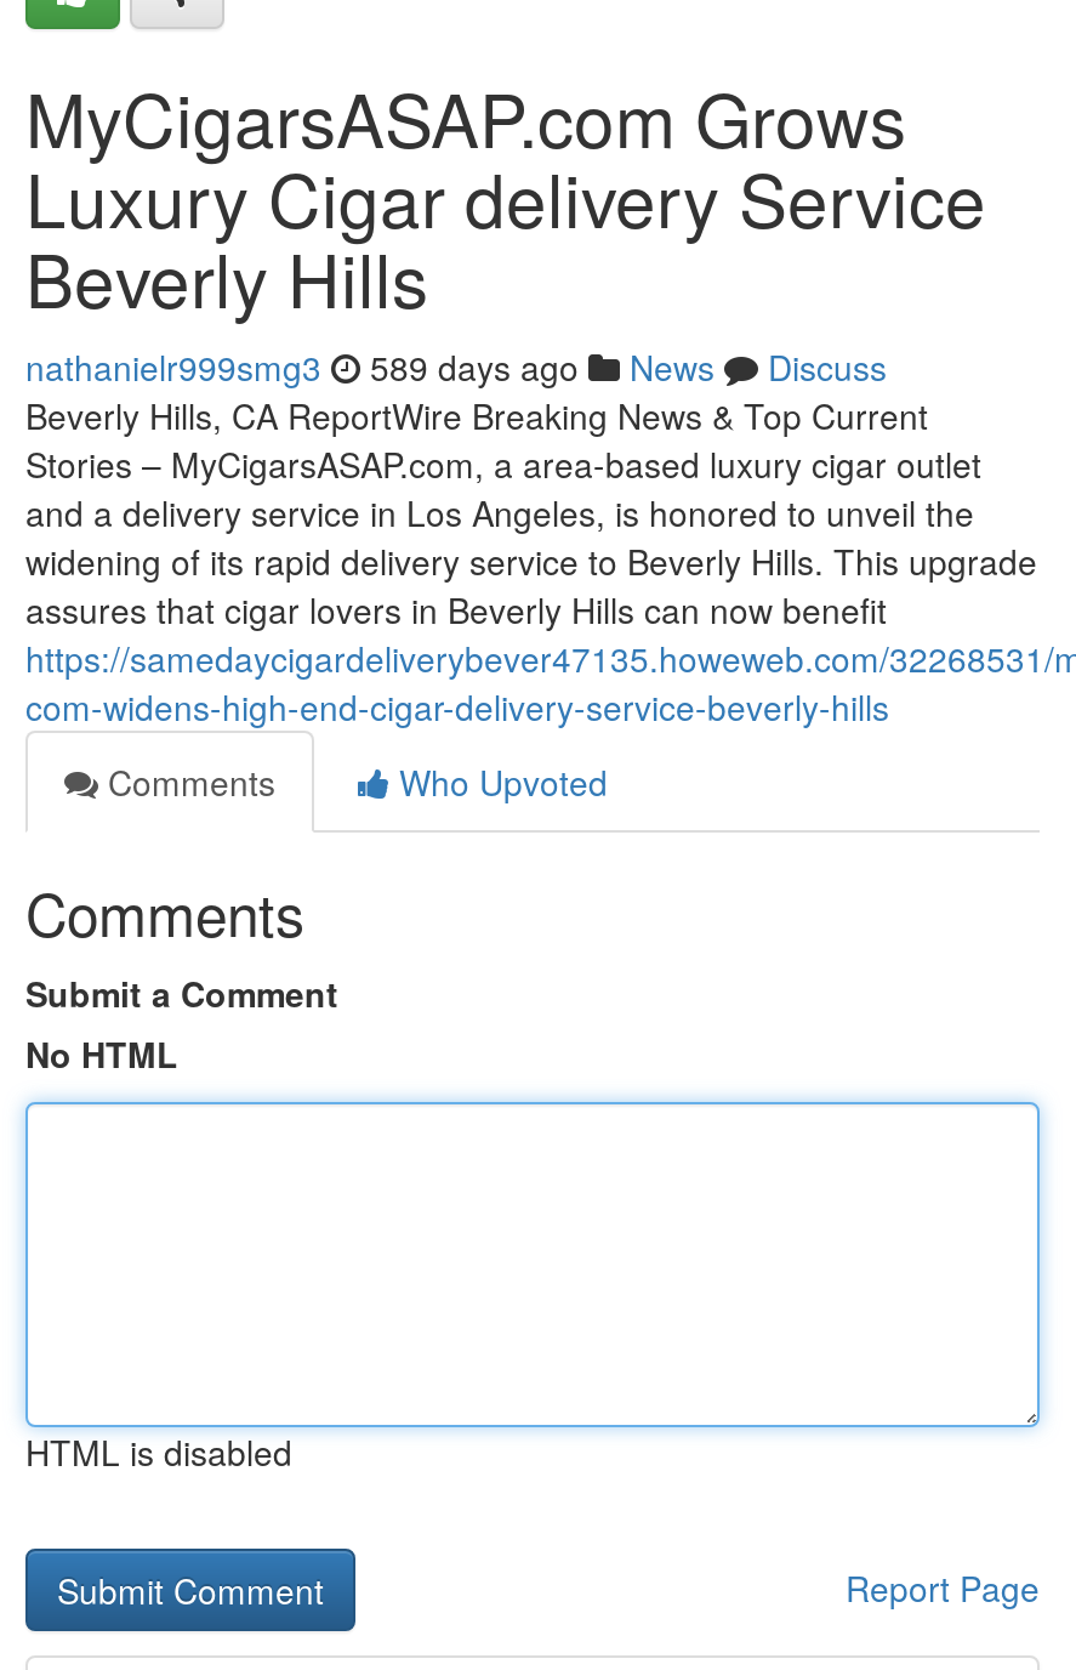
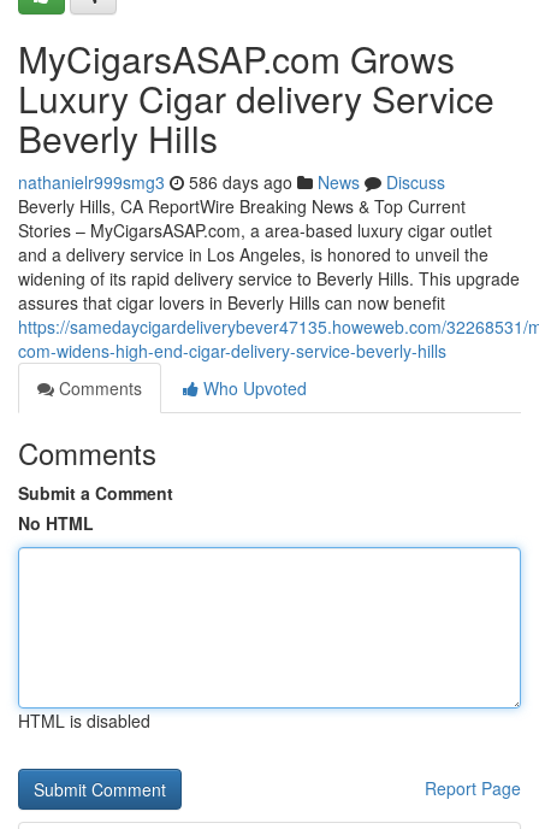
[25,342,887,391] nathanielr999smg3 589 days ago News Discuss -> [18,170,445,194] nathanielr999smg3 586 days ago News Discuss

